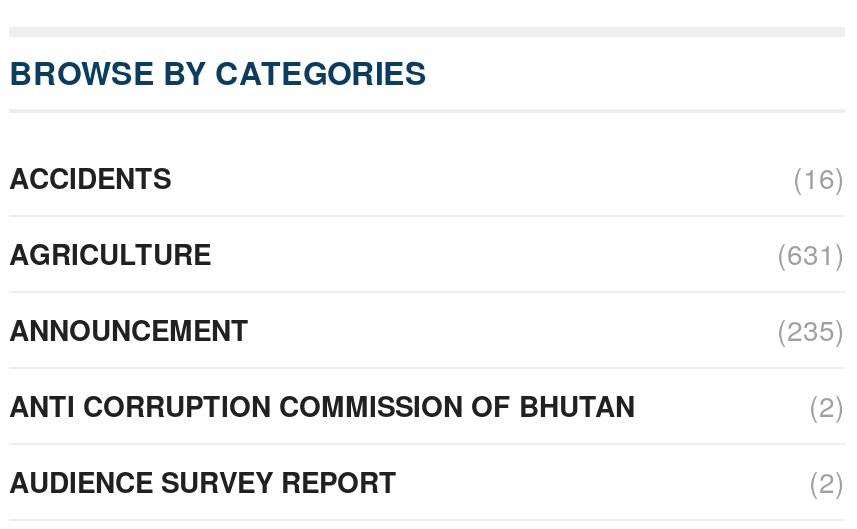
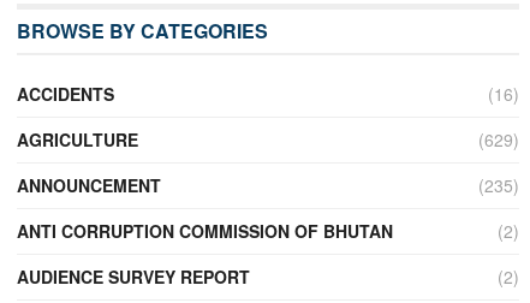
[777,233,845,273] (631) -> [478,127,519,151] (629)

